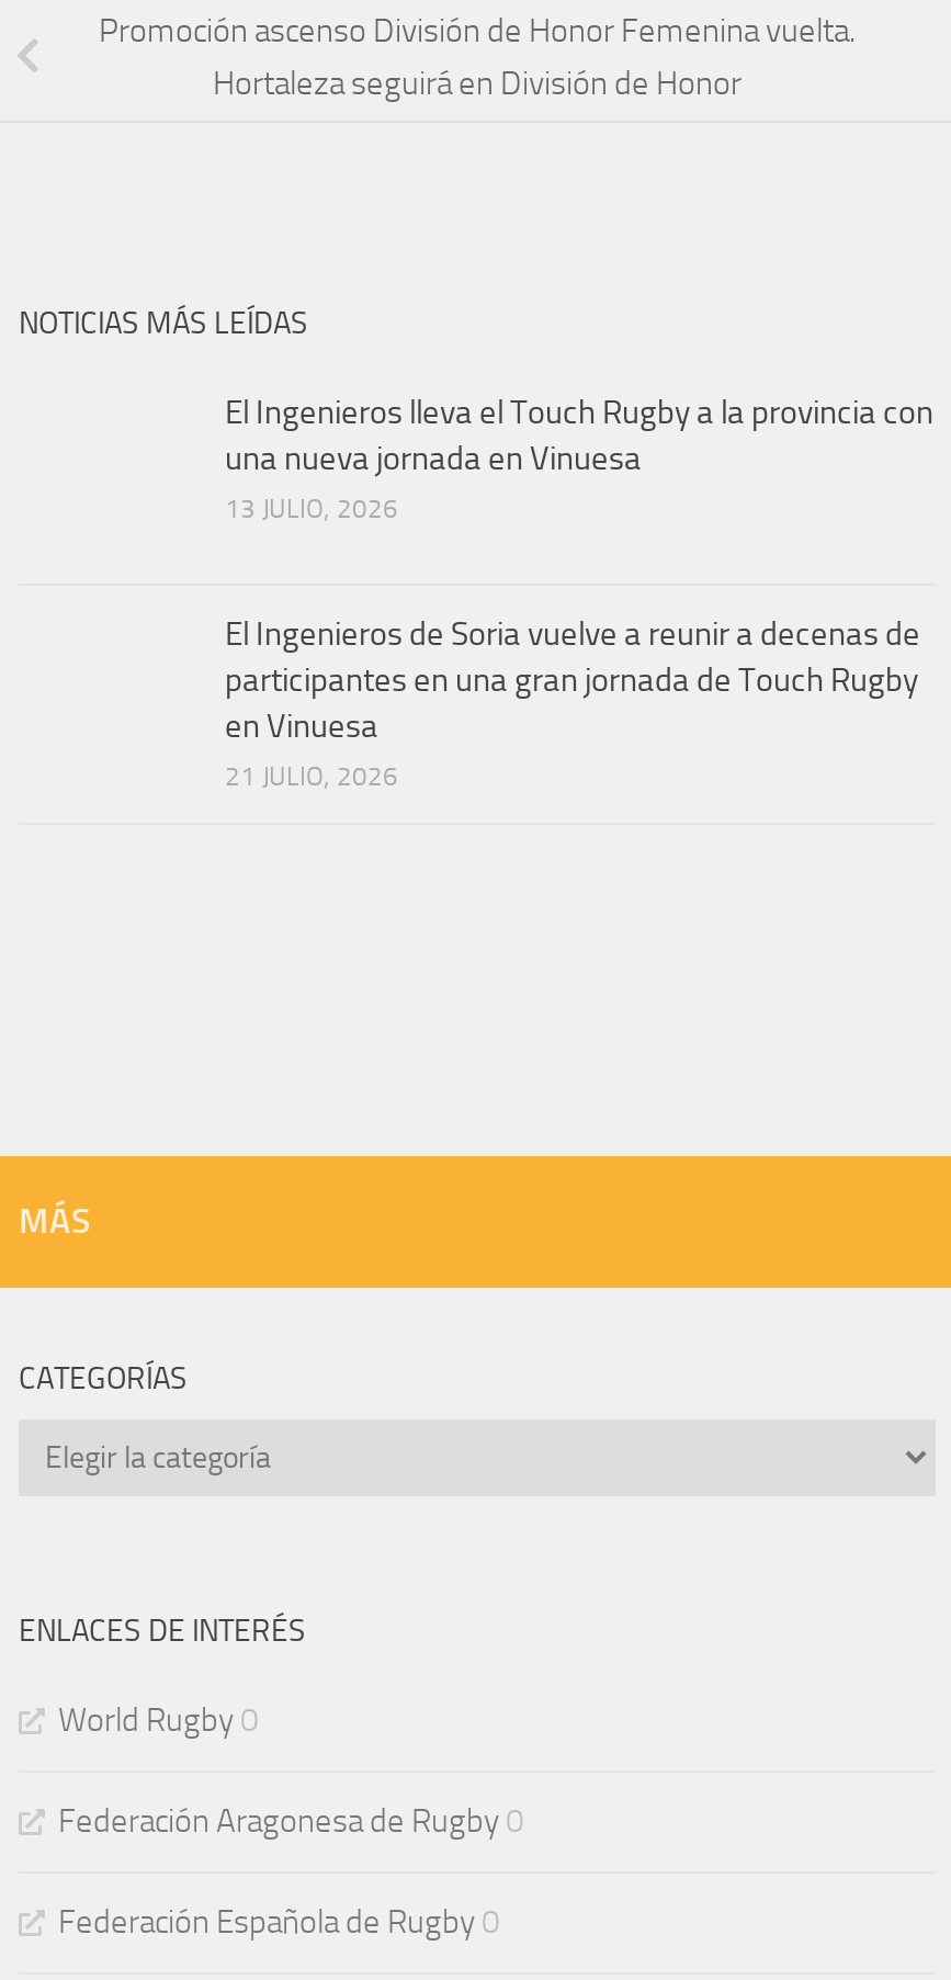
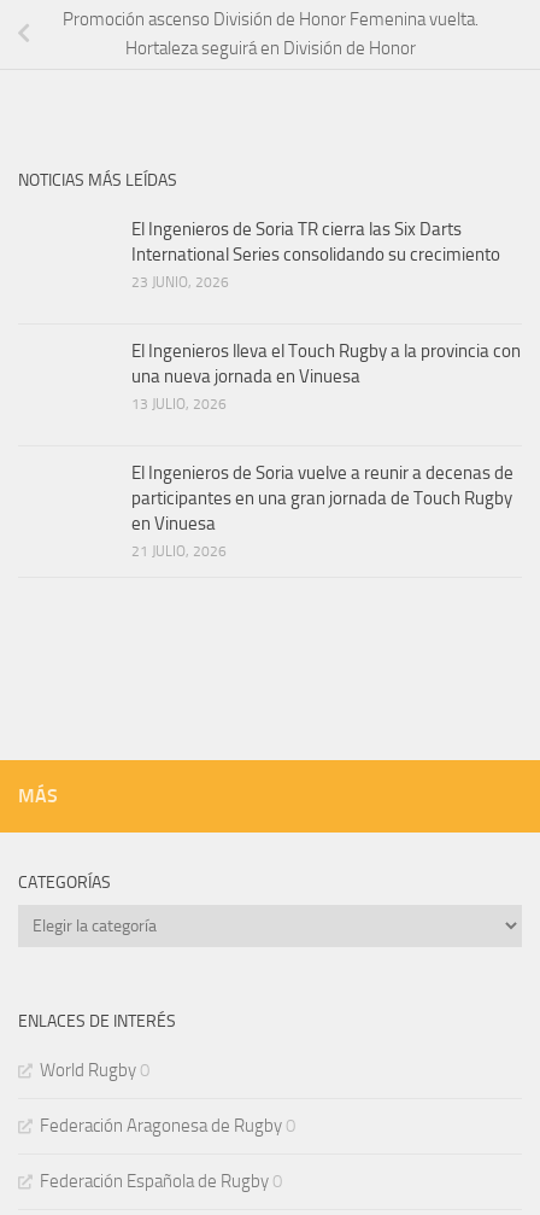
none -> [131,218,500,291] El Ingenieros de Soria TR cierra las Six Darts | International Series consolidando su crecimiento | 23 JUNIO, 2026

